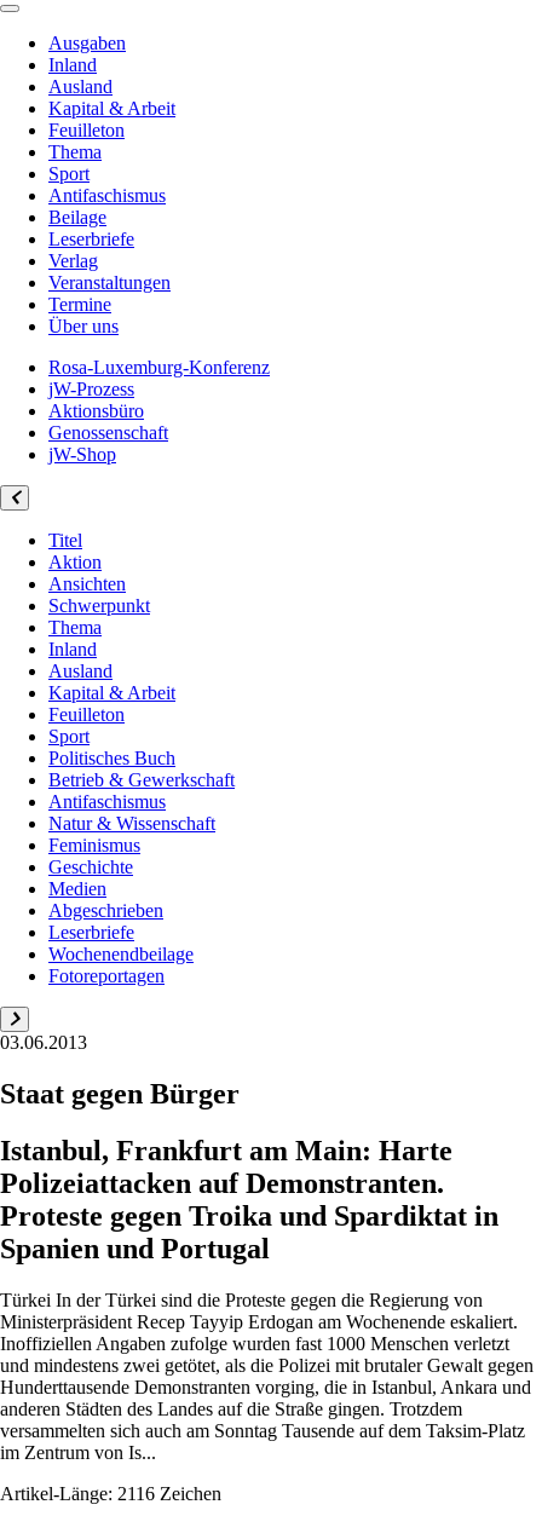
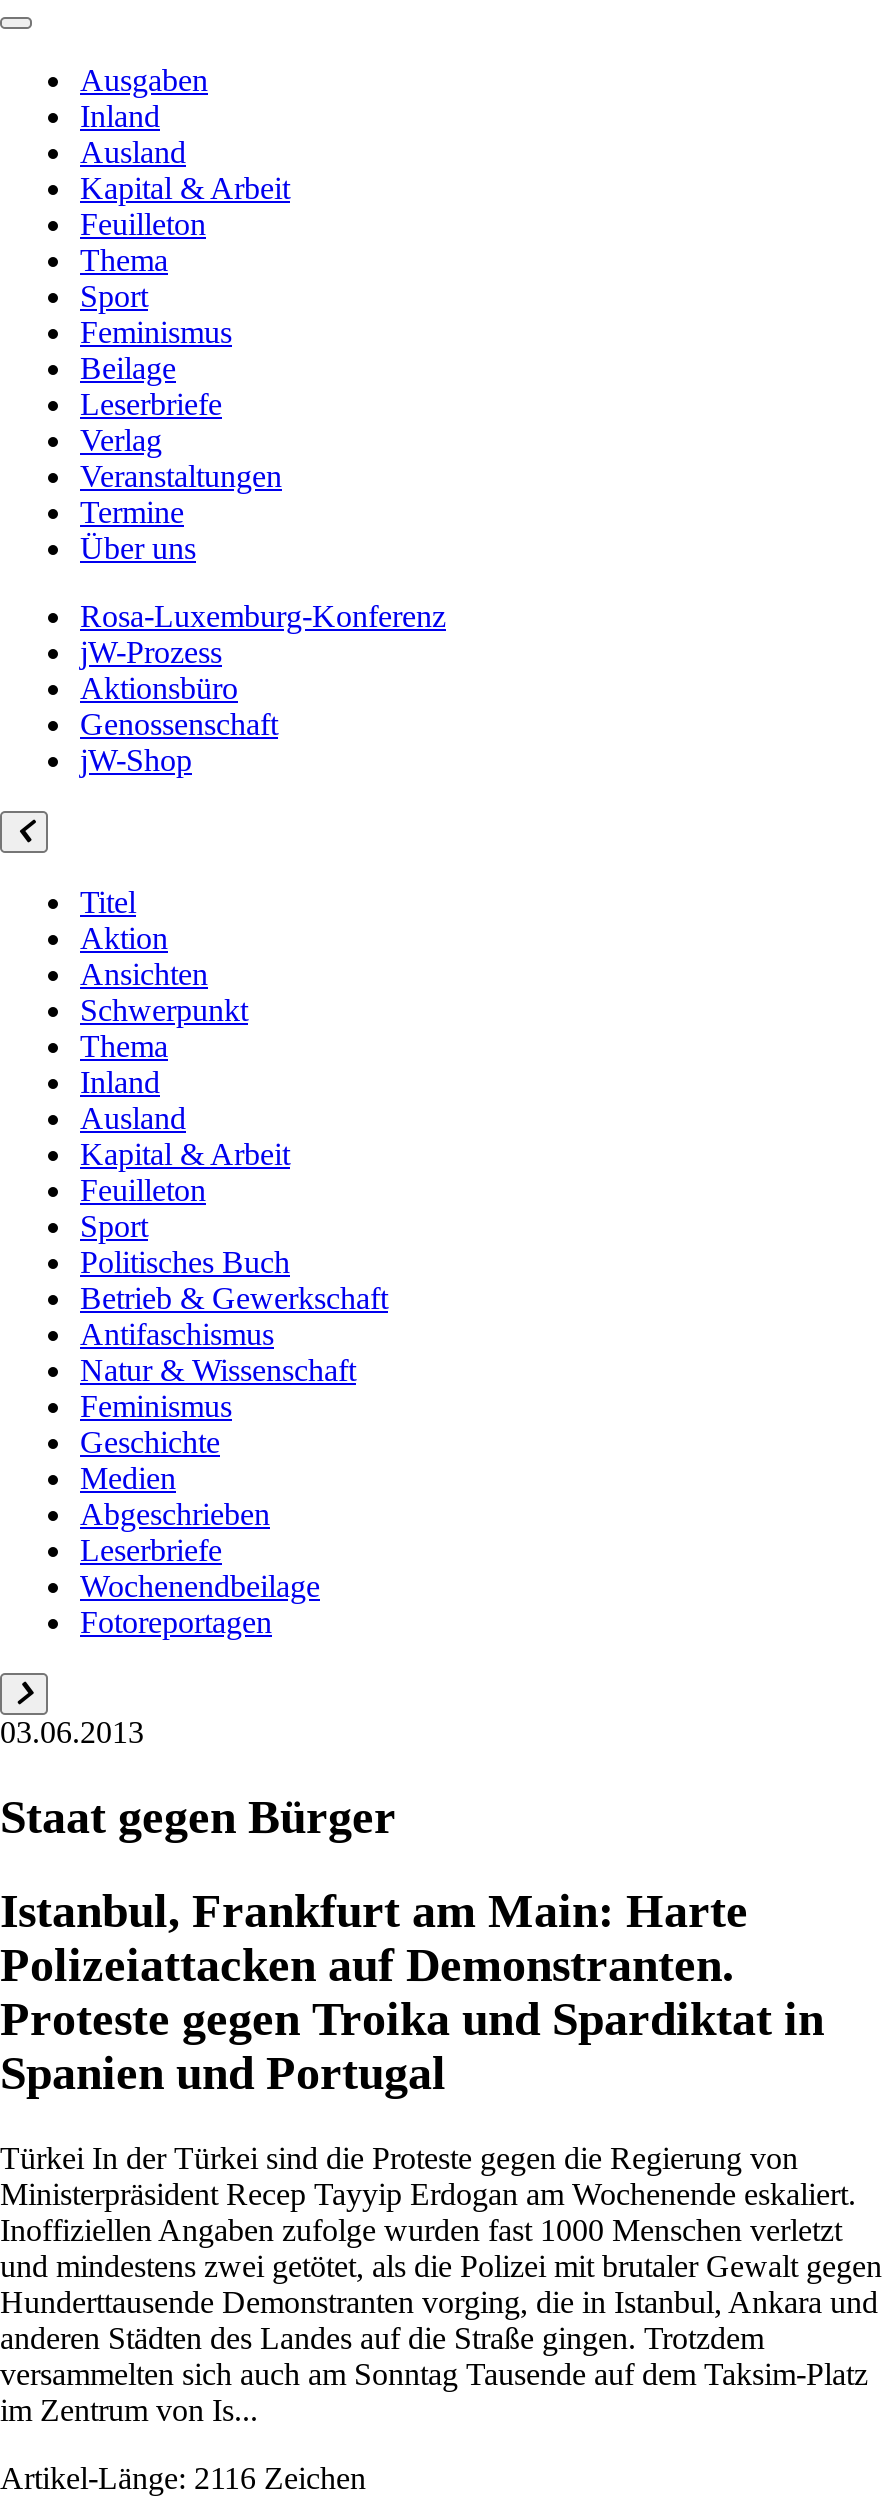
[48,185,166,206] Antifaschismus -> [80,315,232,349] Feminismus

